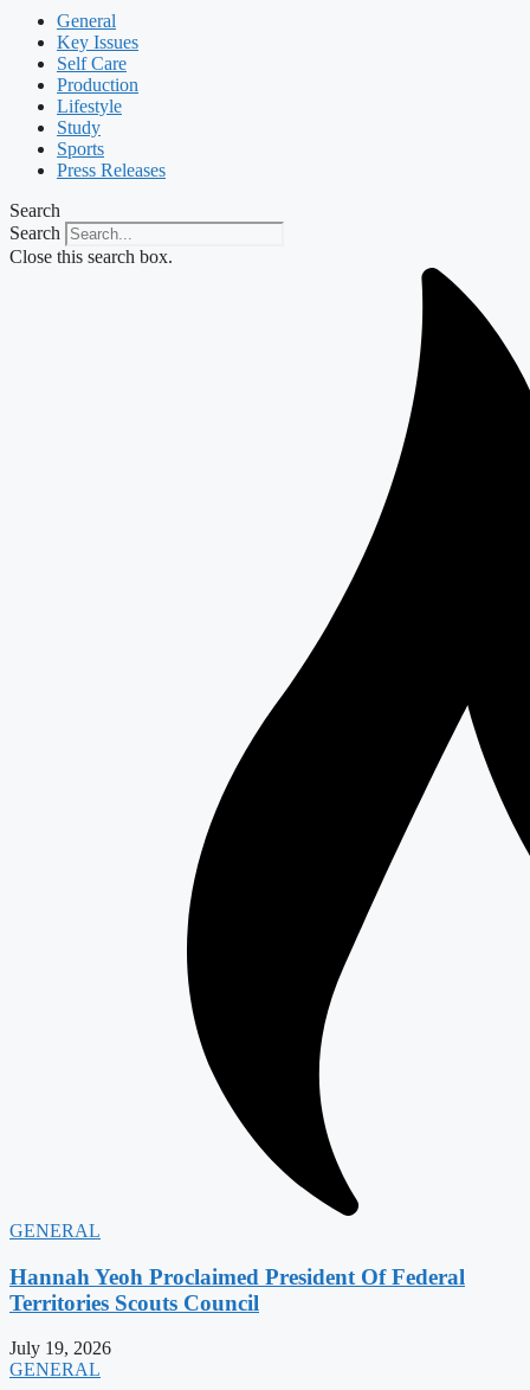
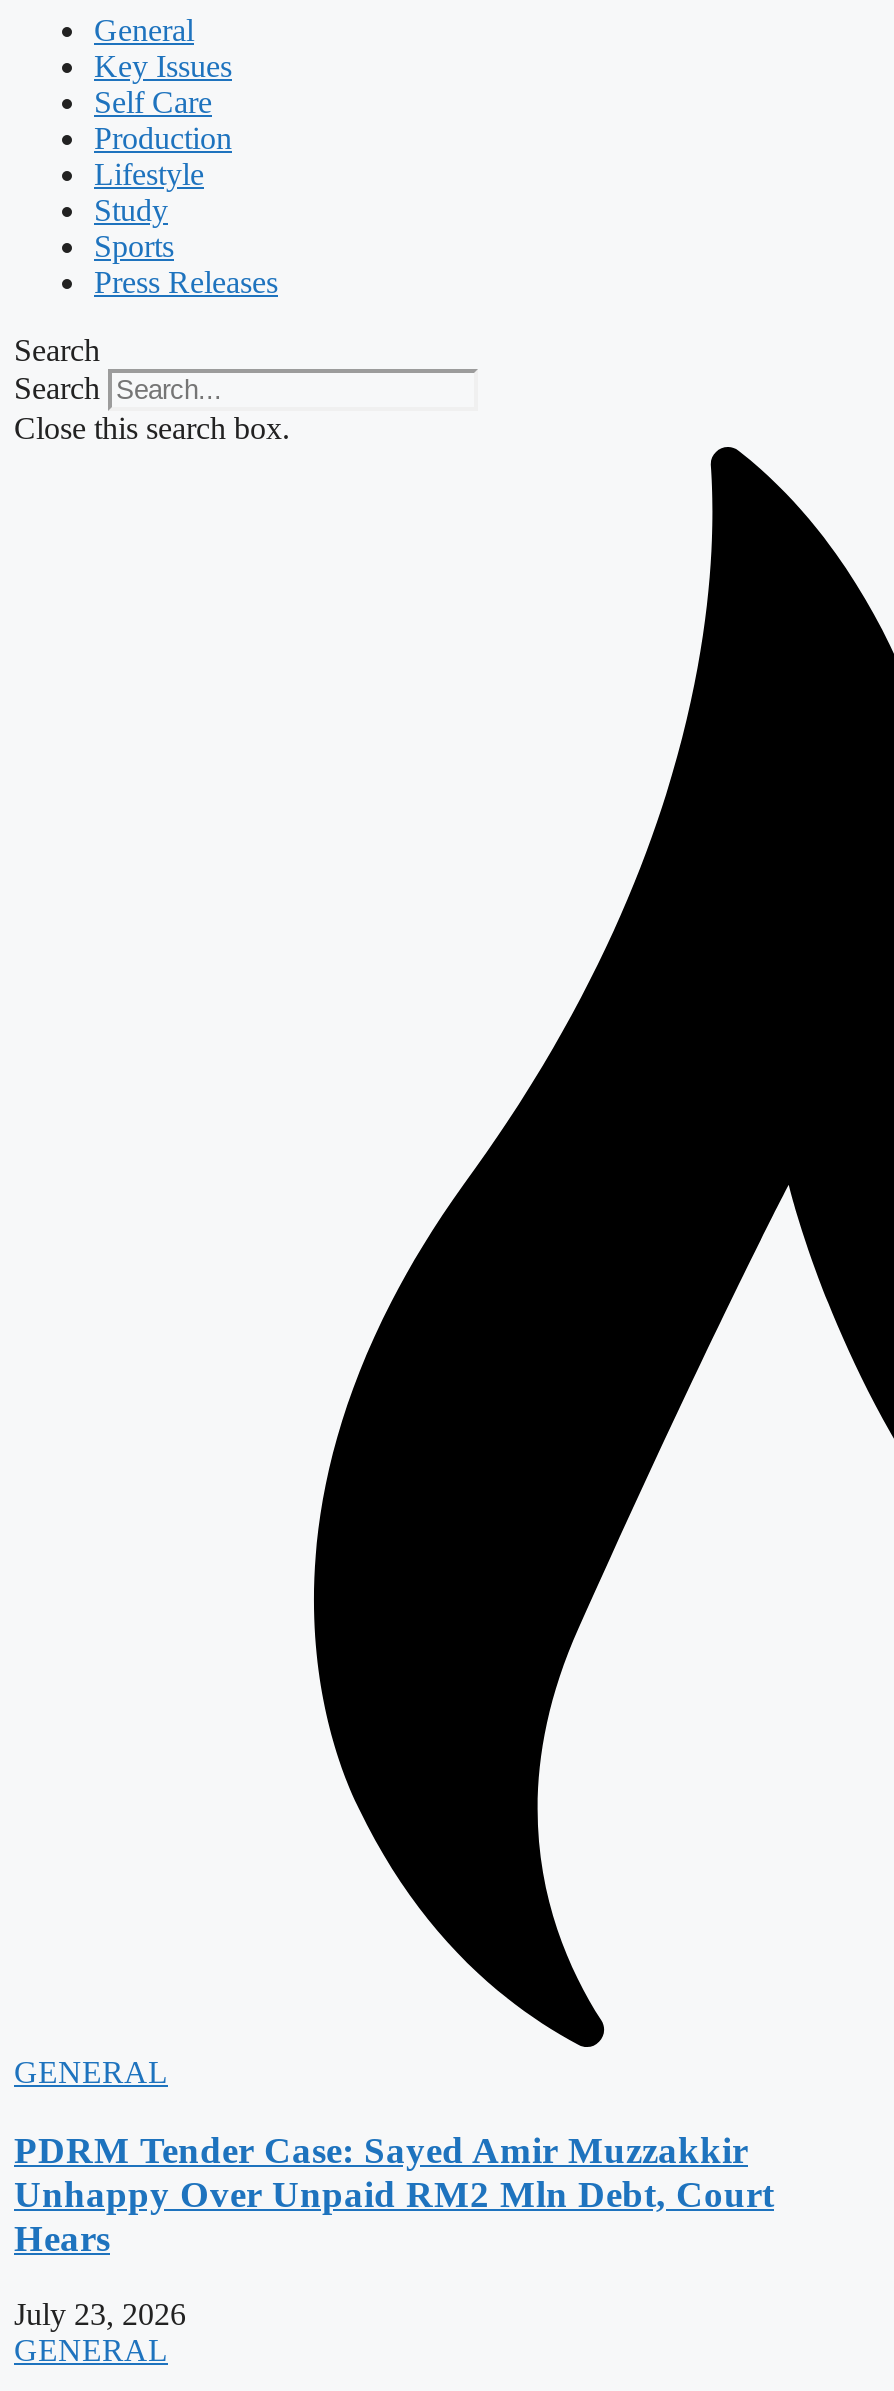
[9,1264,465,1315] Hannah Yeoh Proclaimed President Of Federal | Territories Scouts Council -> [14,2128,774,2258] PDRM Tender Case: Sayed Amir Muzzakkir | Unhappy Over Unpaid RM2 Mln Debt, Court | Hears
[9,1338,111,1358] July 19, 2026 -> [14,2298,186,2332] July 23, 2026

